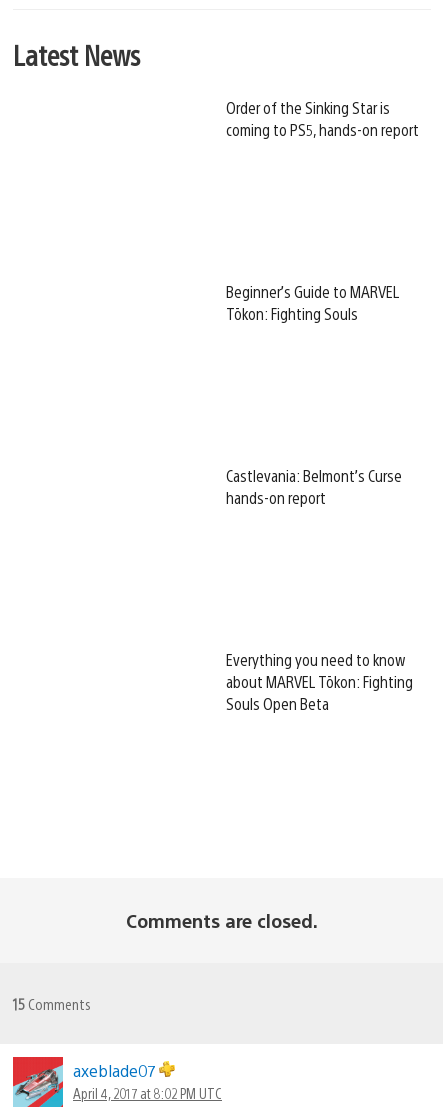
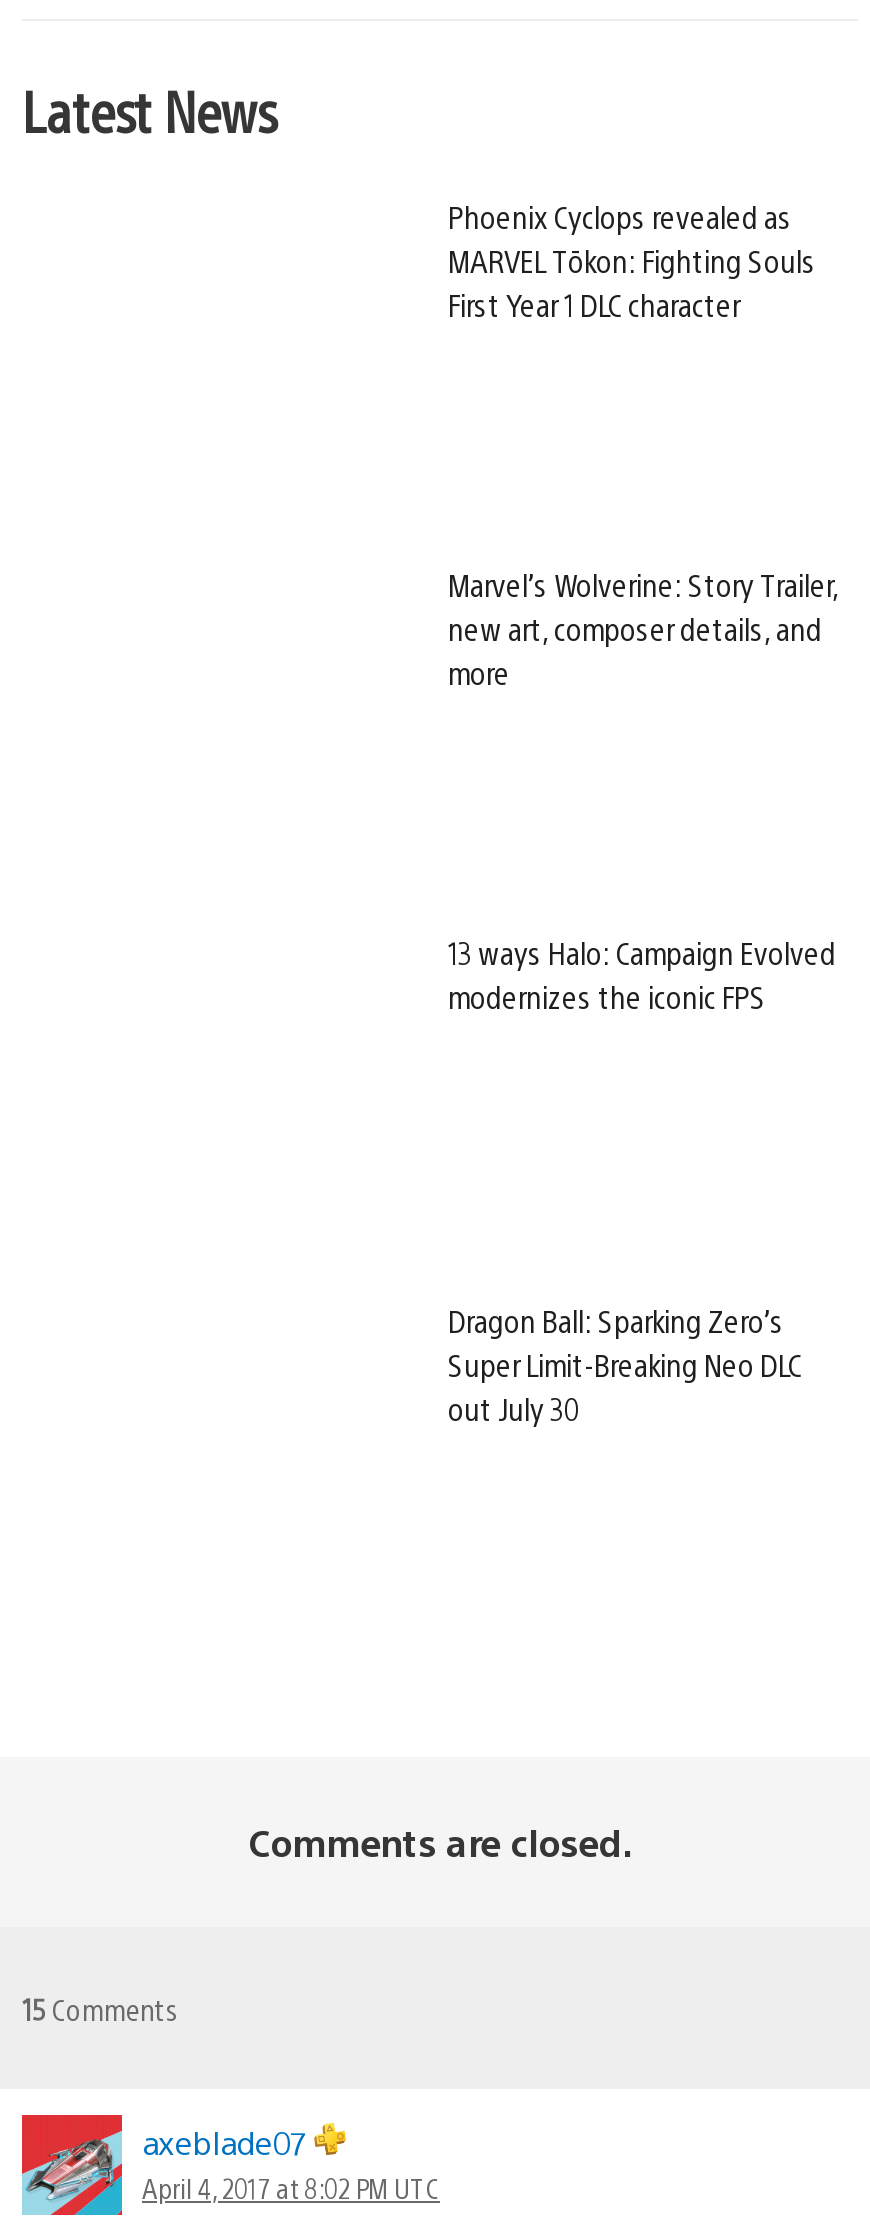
[226,97,419,140] Order of the Sinking Star is | coming to PS5, hands-on report -> [448,195,816,325] Phoenix Cyclops revealed as | MARVEL Tōkon: Fighting Souls | First Year 1 DLC character
[226,281,399,324] Beginner’s Guide to MARVEL | Tōkon: Fighting Souls -> [448,563,838,693] Marvel’s Wolverine: Story Trailer, | new art, composer details, and | more
[226,465,402,508] Castlevania: Belmont’s Curse | hands-on report -> [448,931,836,1017] 13 ways Halo: Campaign Evolved | modernizes the iconic FPS
[226,649,413,714] Everything you need to know | about MARVEL Tōkon: Fighting | Souls Open Beta -> [448,1299,802,1429] Dragon Ball: Sparking Zero’s | Super Limit-Breaking Neo DLC | out July 30

